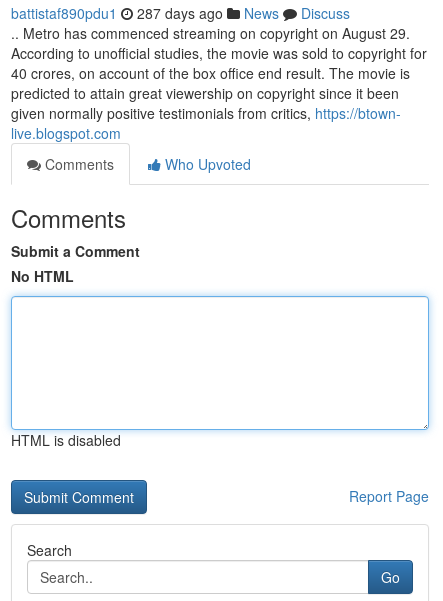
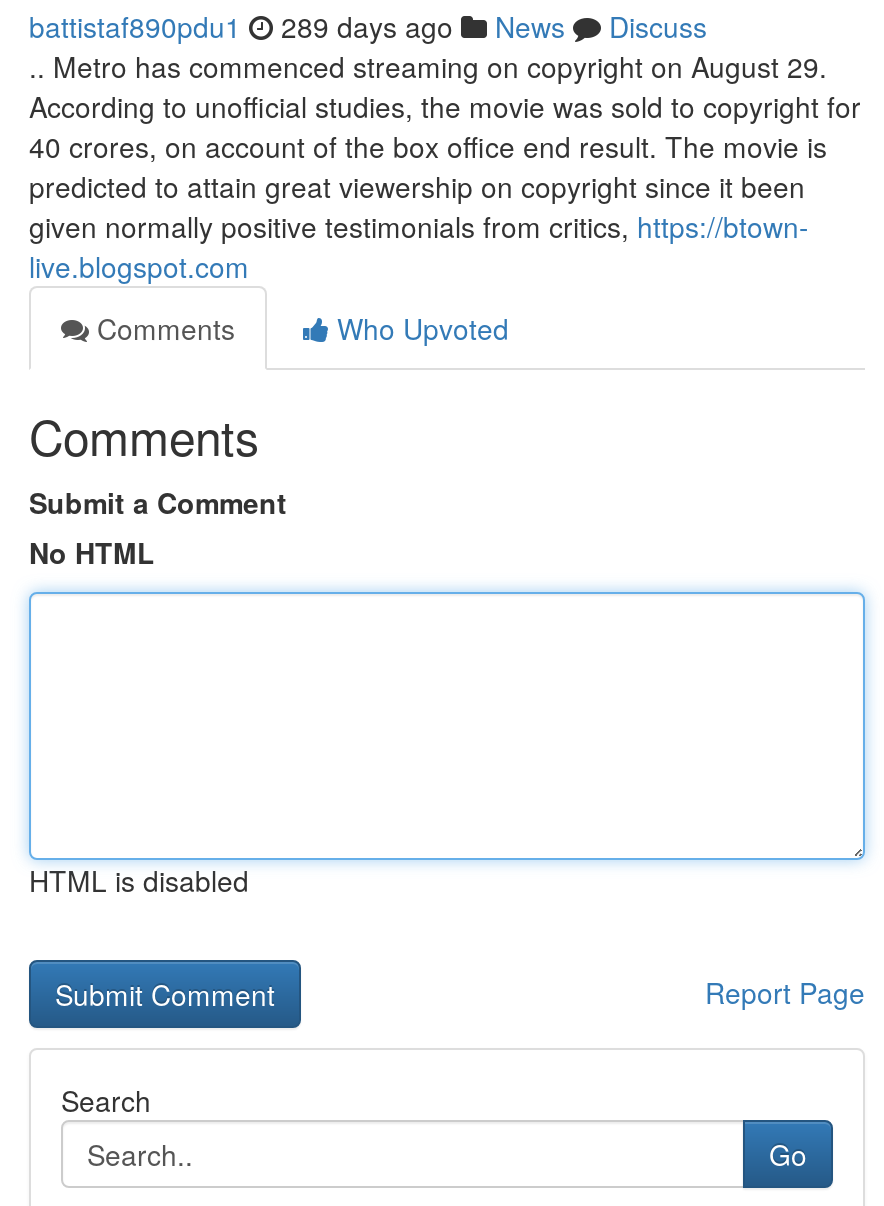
[11,3,350,23] battistaf890pdu1 287 days ago News Discuss -> [29,6,707,46] battistaf890pdu1 289 days ago News Discuss

